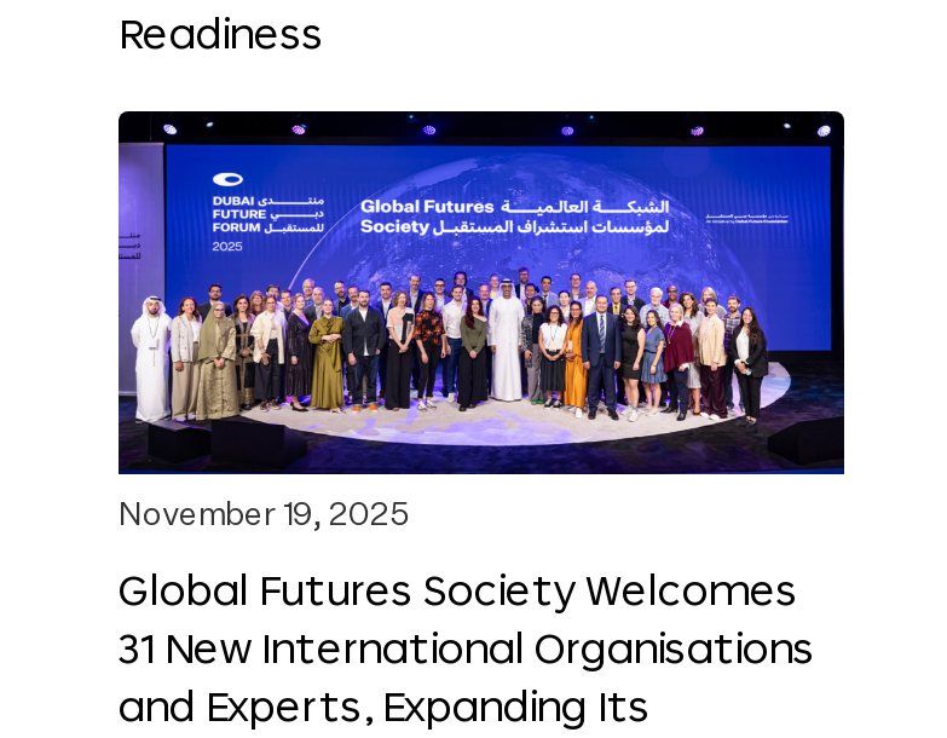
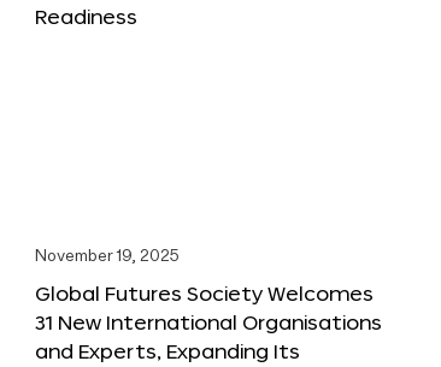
[116,109,847,477] [image] -> none

